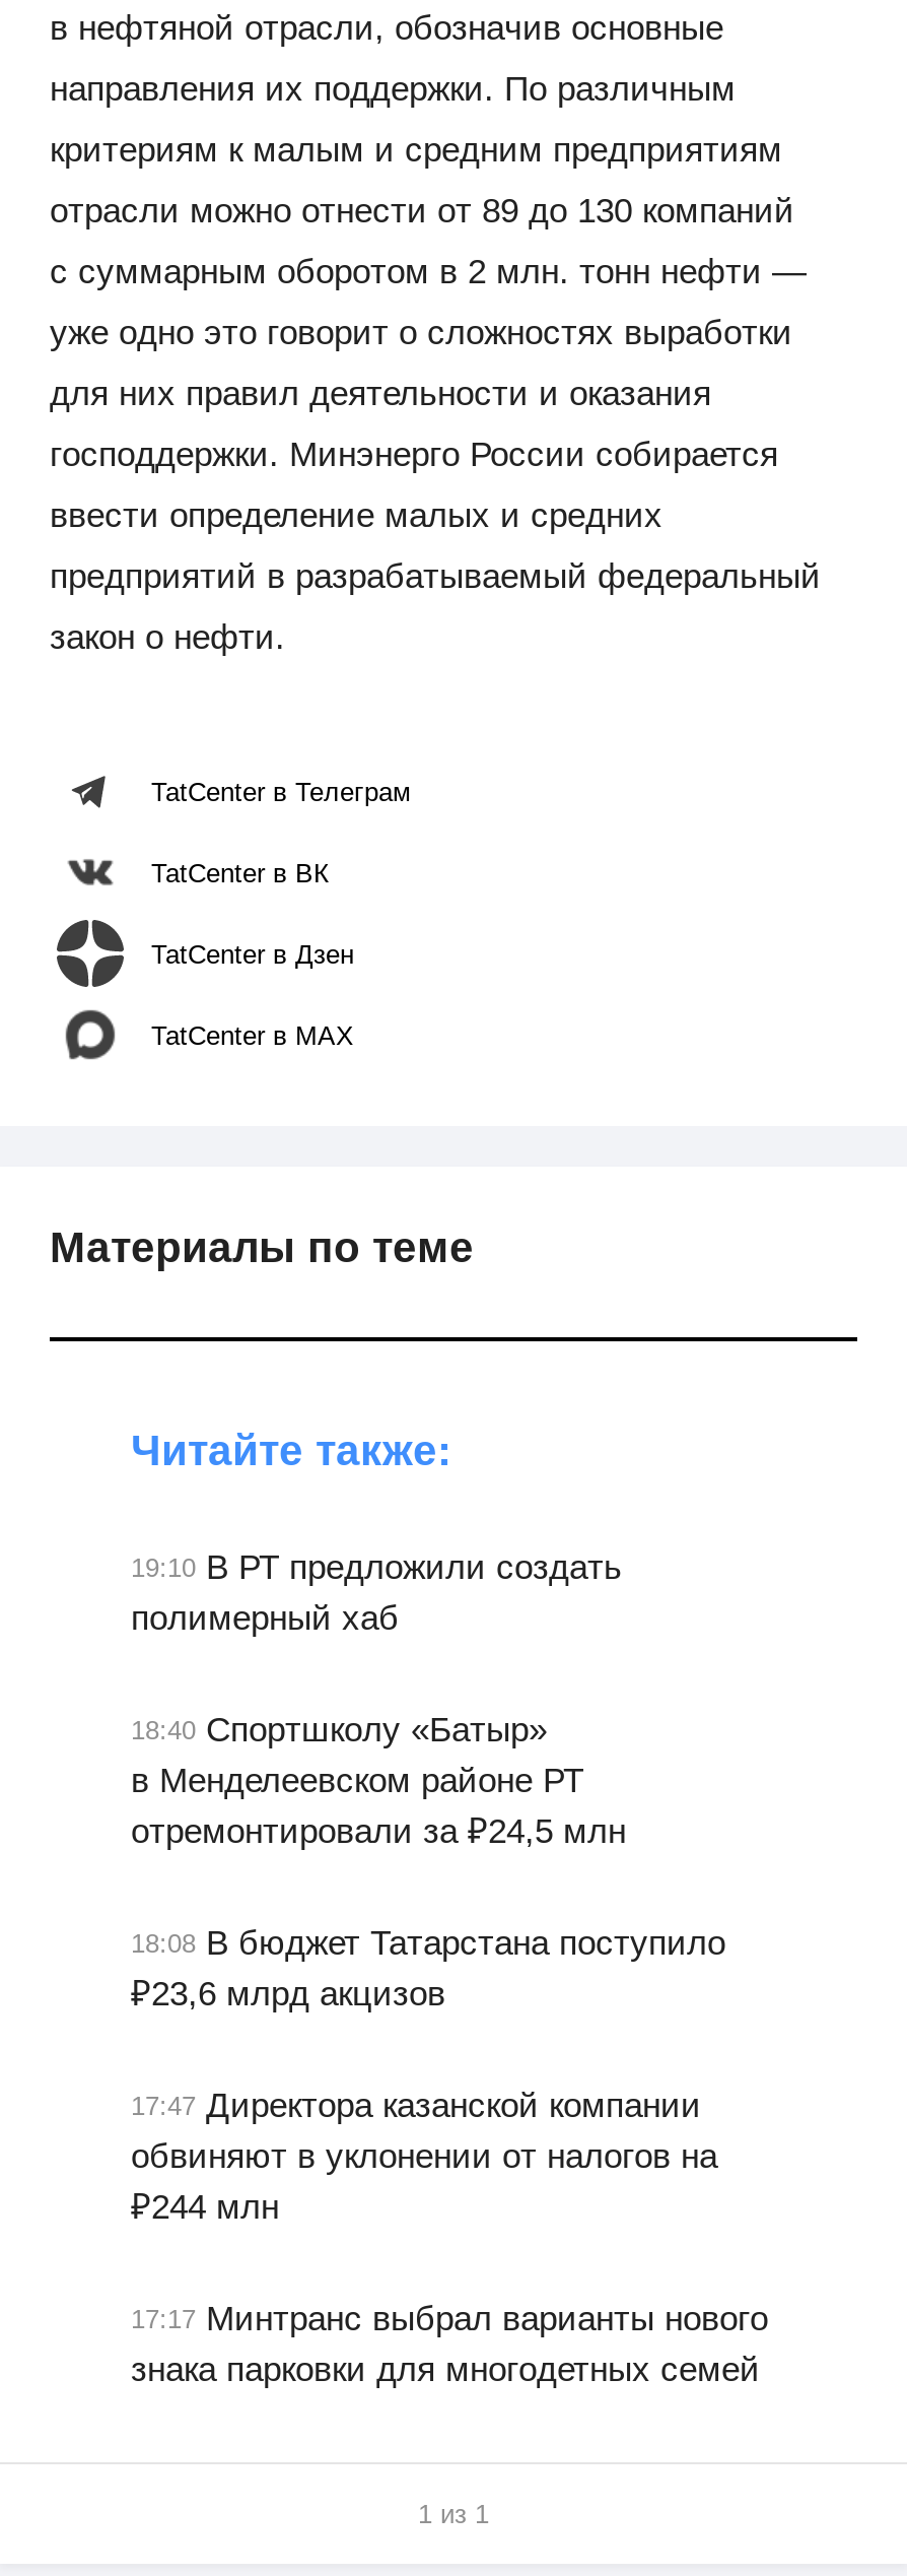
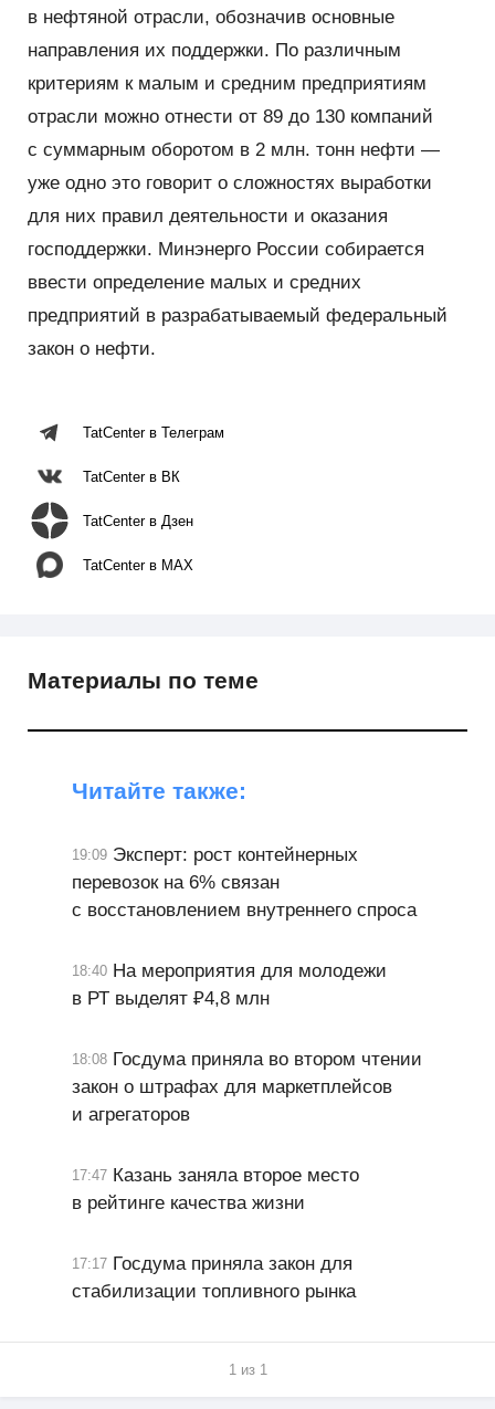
[131,1548,622,1638] 19:10 В РТ предложили создать | полимерный хаб -> [72,844,417,921] 19:09 Эксперт: рост контейнерных | перевозок на 6% связан | с восстановлением внутреннего спроса
[131,1711,626,1851] 18:40 Спортшколу «Батыр» | в Менделеевском районе РТ | отремонтировали за ₽24,5 млн -> [72,960,387,1009] 18:40 На мероприятия для молодежи | в РТ выделят ₽4,8 млн
[131,1924,725,2013] 18:08 В бюджет Татарстана поступило | ₽23,6 млрд акцизов -> [72,1049,422,1125] 18:08 Госдума приняла во втором чтении | закон о штрафах для маркетплейсов | и агрегаторов
[131,2087,717,2227] 17:47 Директора казанской компании | обвиняют в уклонении от налогов на | ₽244 млн -> [72,1165,359,1213] 17:47 Казань заняла второе место | в рейтинге качества жизни
[131,2300,768,2389] 17:17 Минтранс выбрал варианты нового | знака парковки для многодетных семей -> [72,1253,356,1302] 17:17 Госдума приняла закон для | стабилизации топливного рынка

